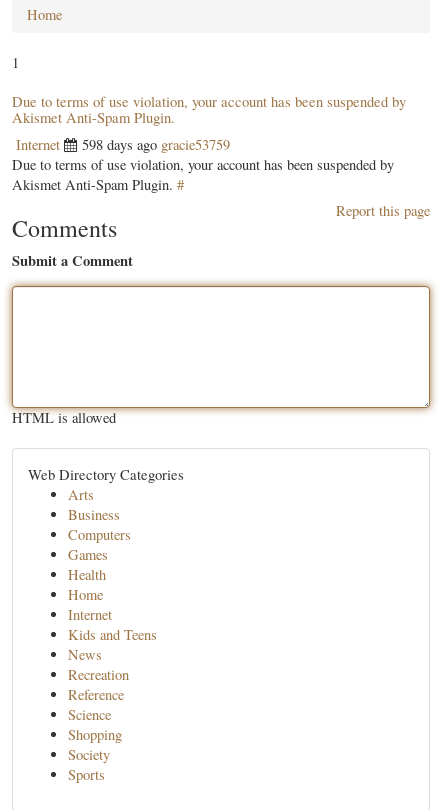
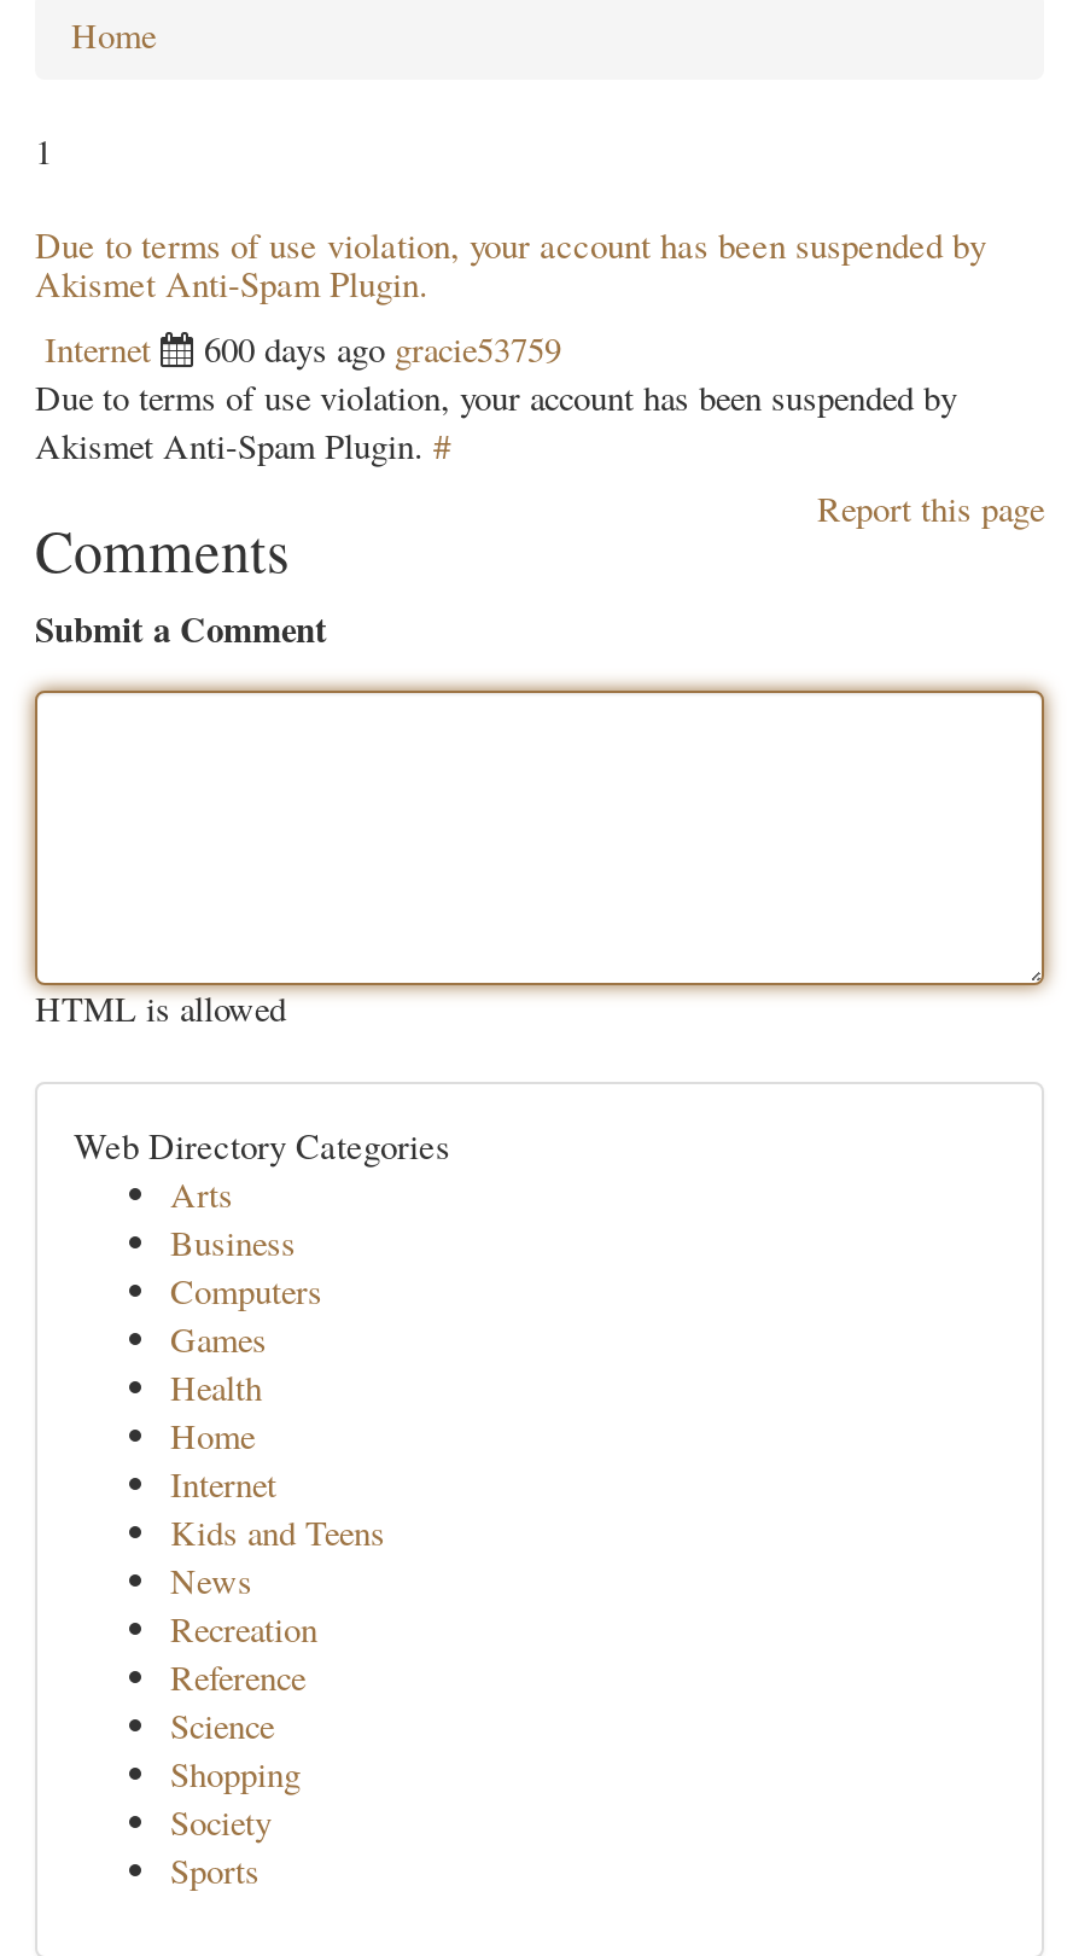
[82,135,230,154] 598 days ago gracie53759 -> [204,326,561,372] 600 days ago gracie53759

